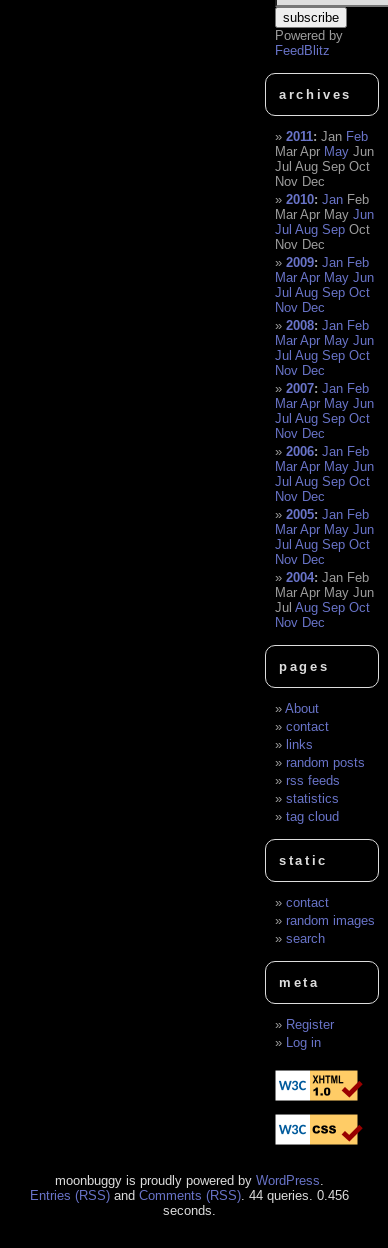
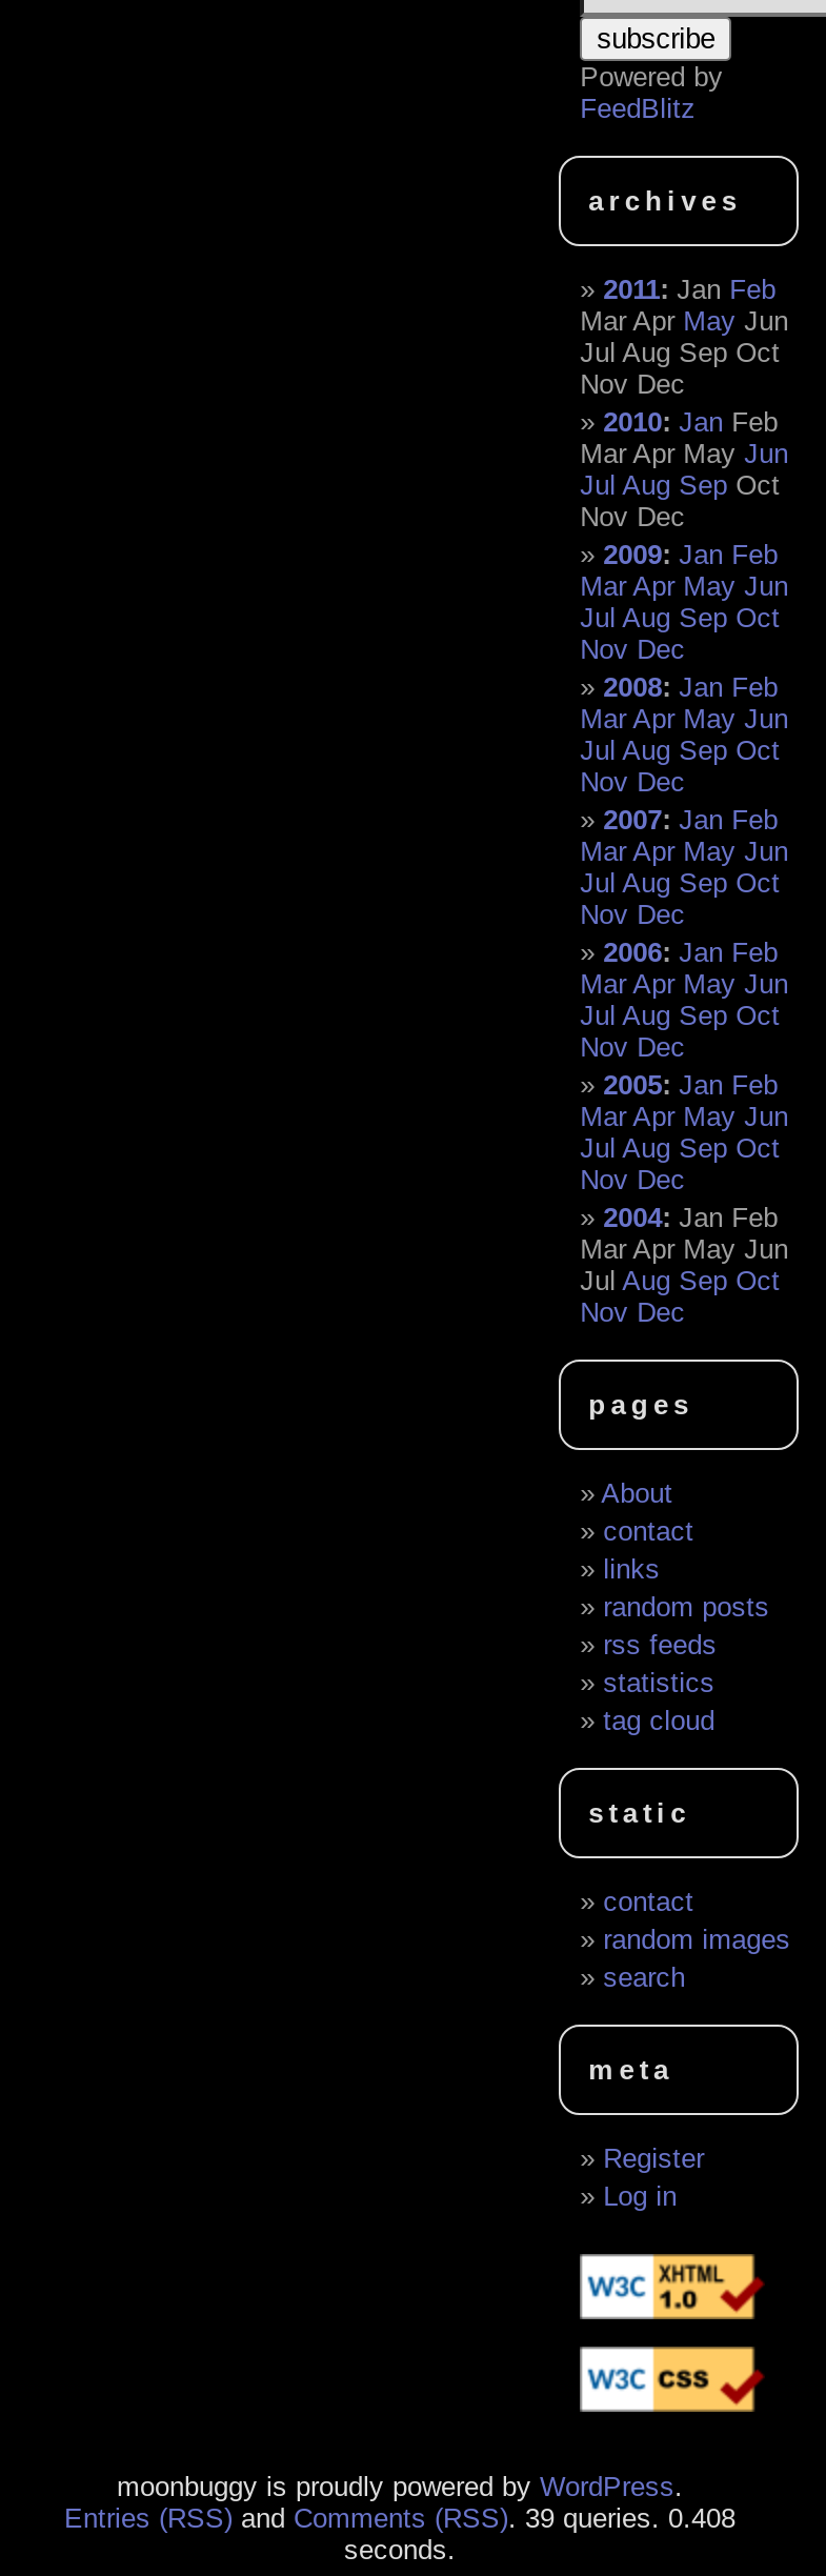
[30,1188,349,1203] Entries (RSS)and Comments (RSS). 44 queries. 0.456 -> [64,2502,736,2533] Entries (RSS)and Comments (RSS). 39 queries. 0.408

